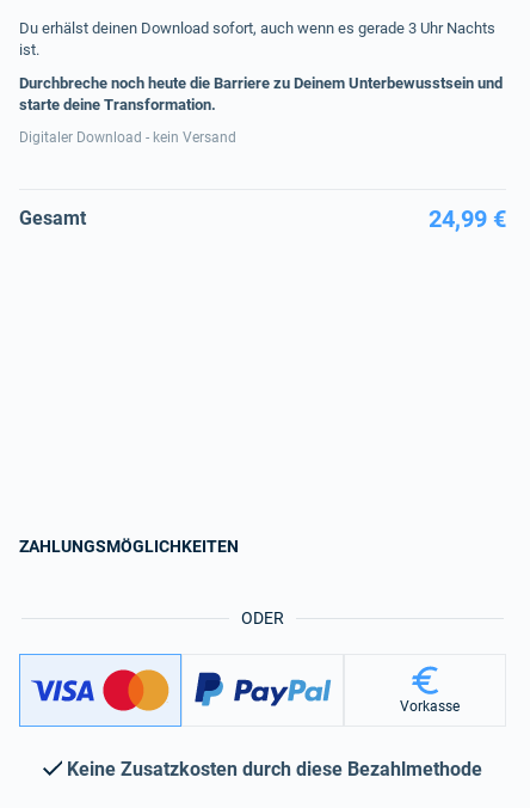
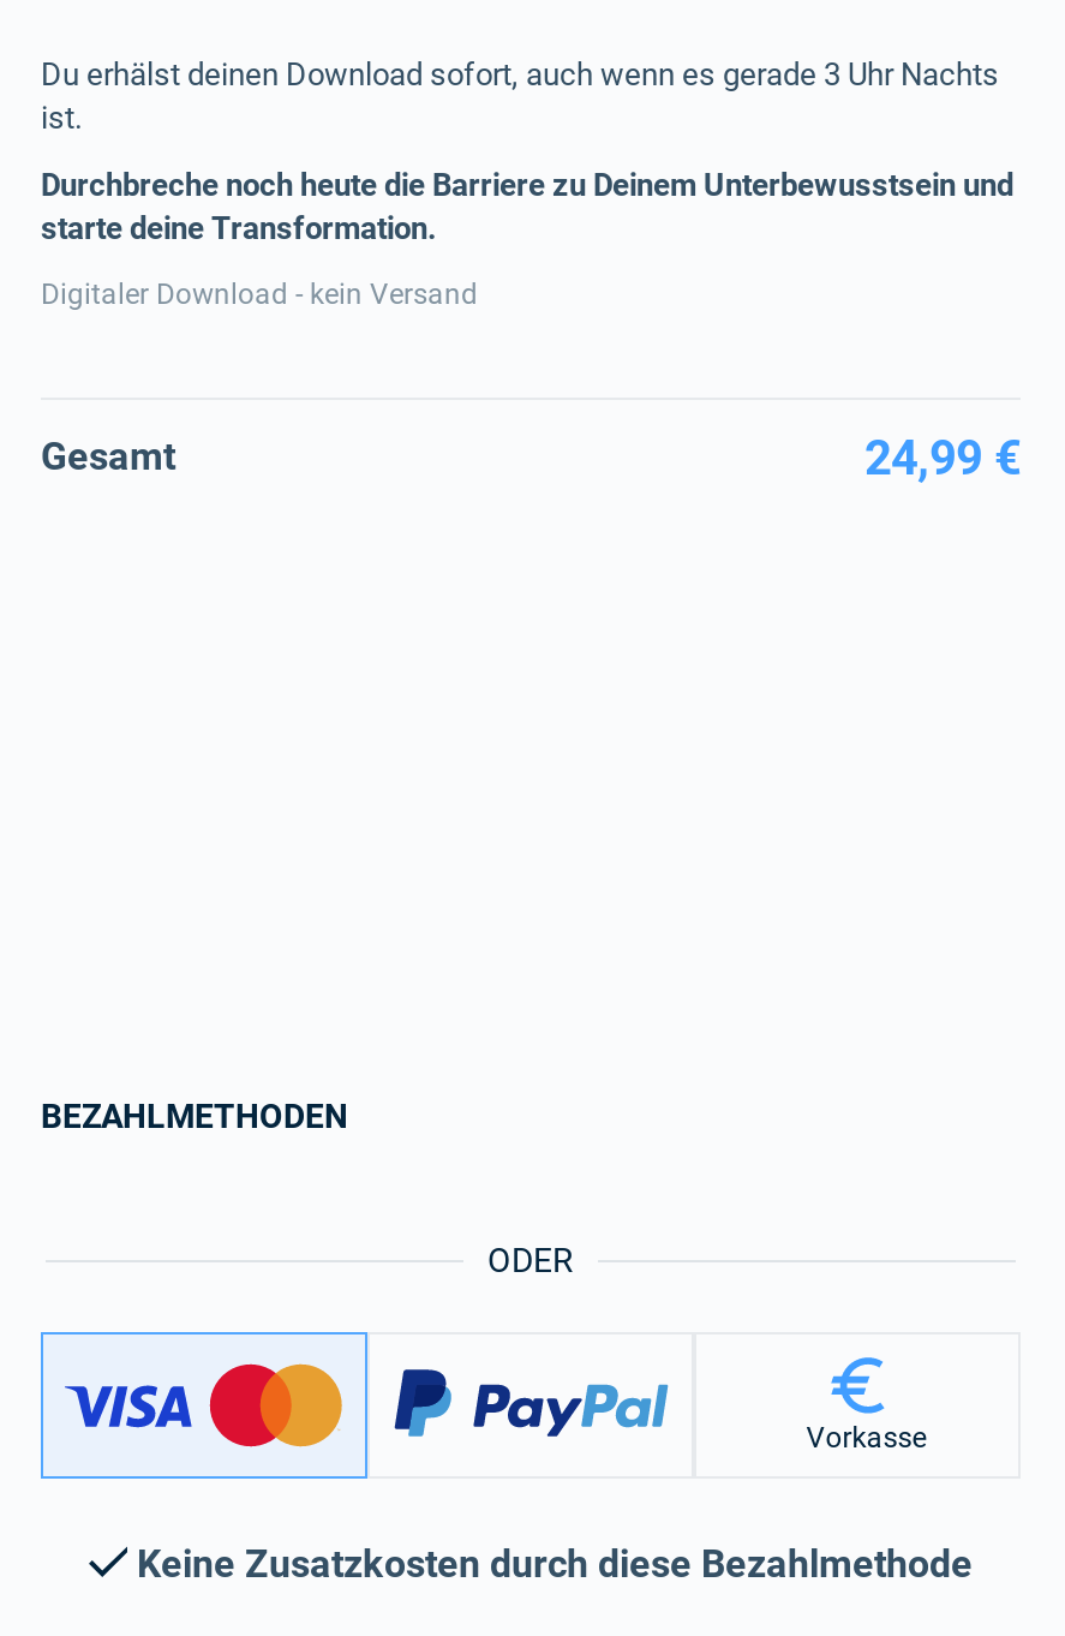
[19,537,239,556] ZAHLUNGSMÖGLICHKEITEN -> [41,1097,348,1135] BEZAHLMETHODEN

